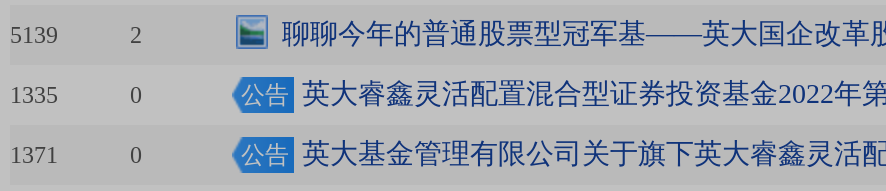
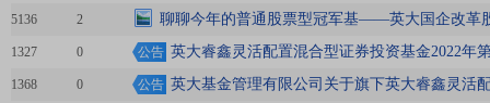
[10,21,58,49] 5139 -> [11,12,37,27] 5136
[10,81,58,109] 1335 -> [11,44,37,60] 1327
[10,141,58,169] 1371 -> [11,77,37,92] 1368

